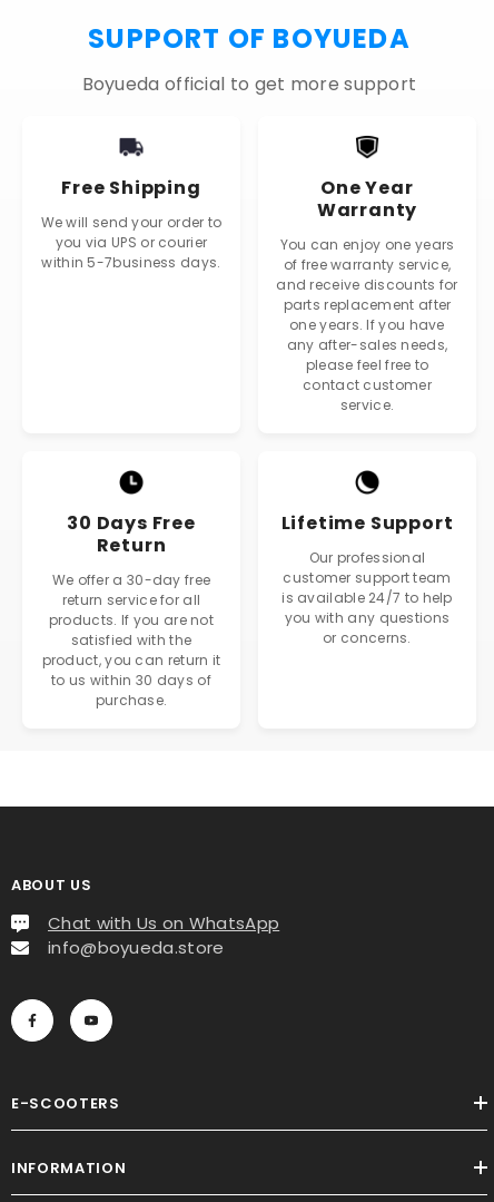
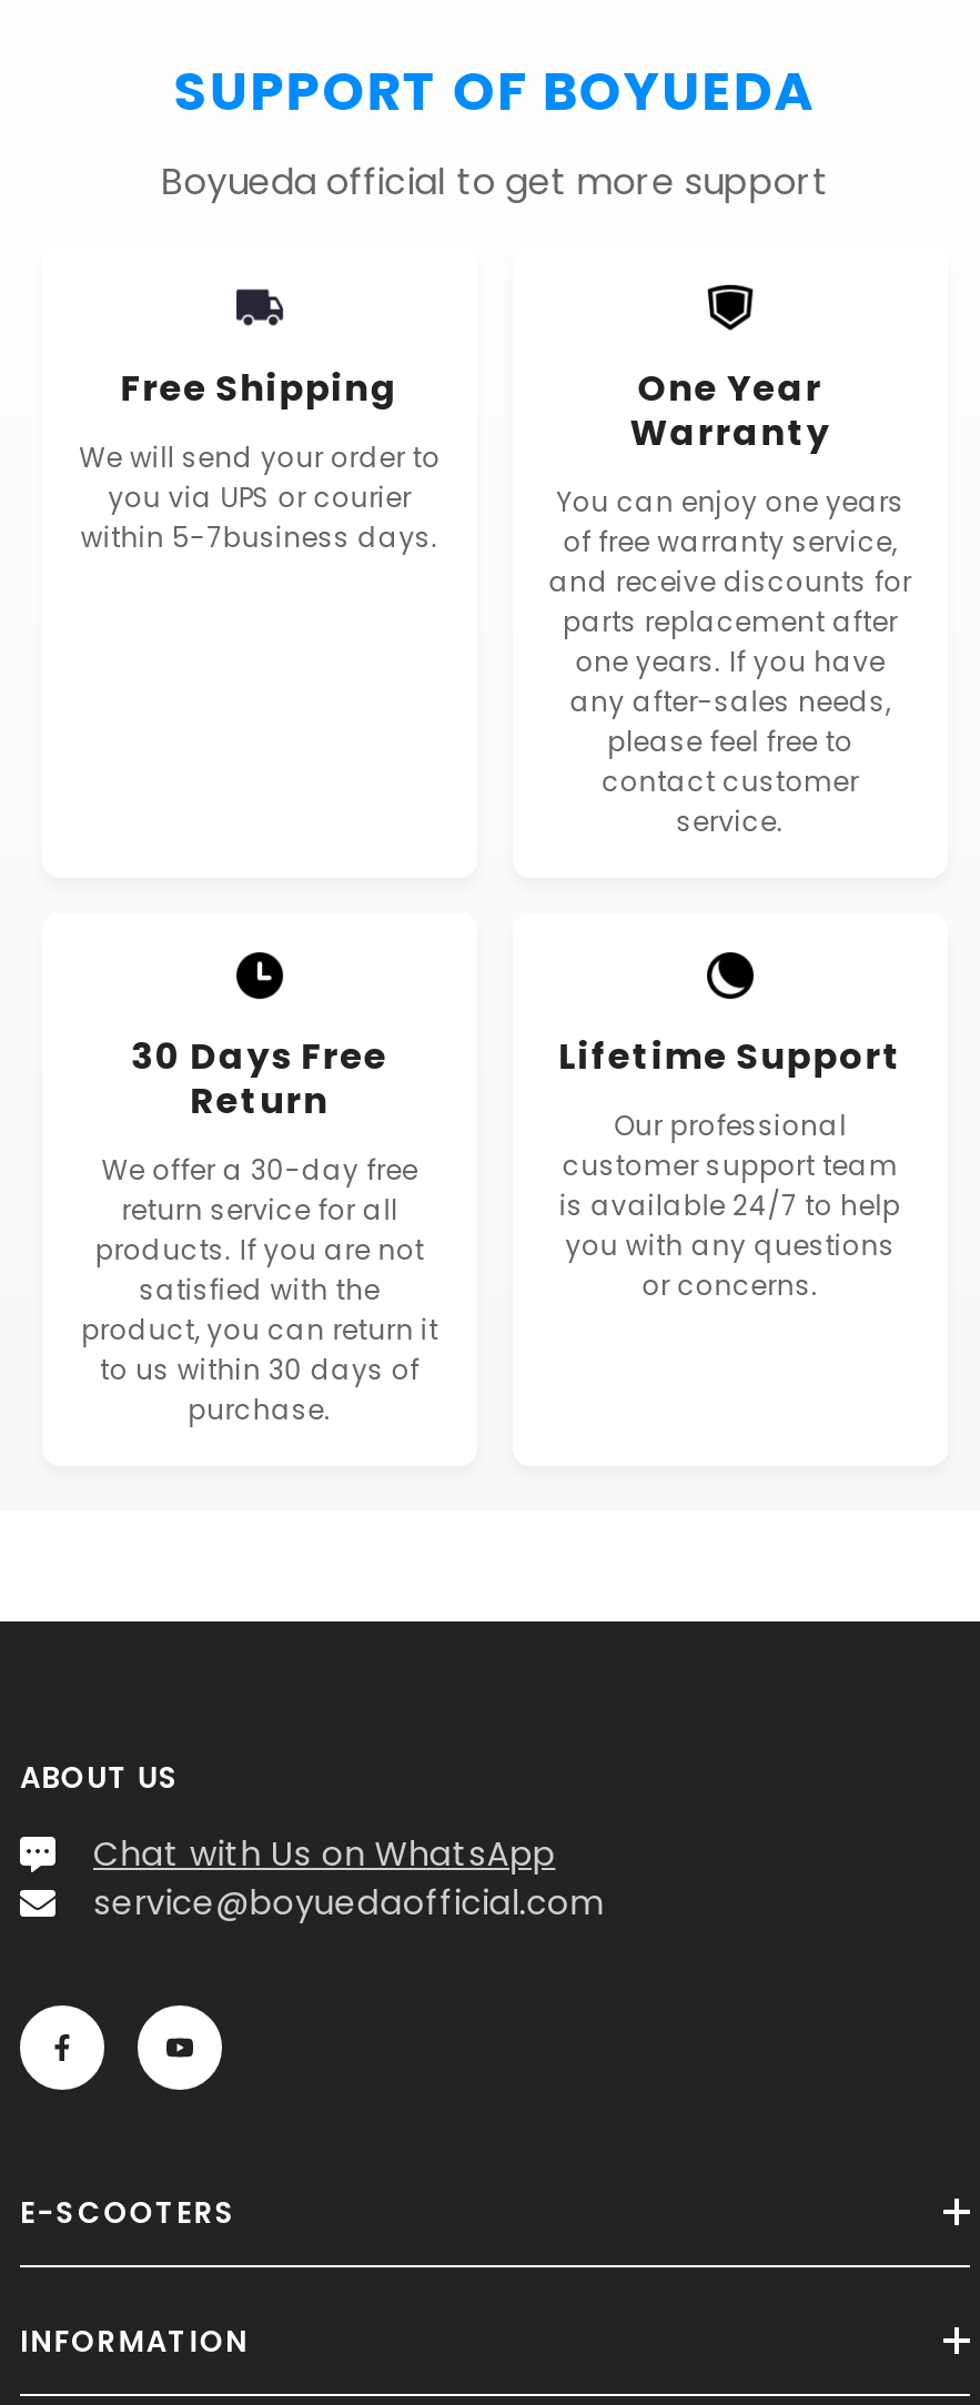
[48,935,224,959] info@boyueda.store -> [93,1878,604,1925] service@boyuedaofficial.com

